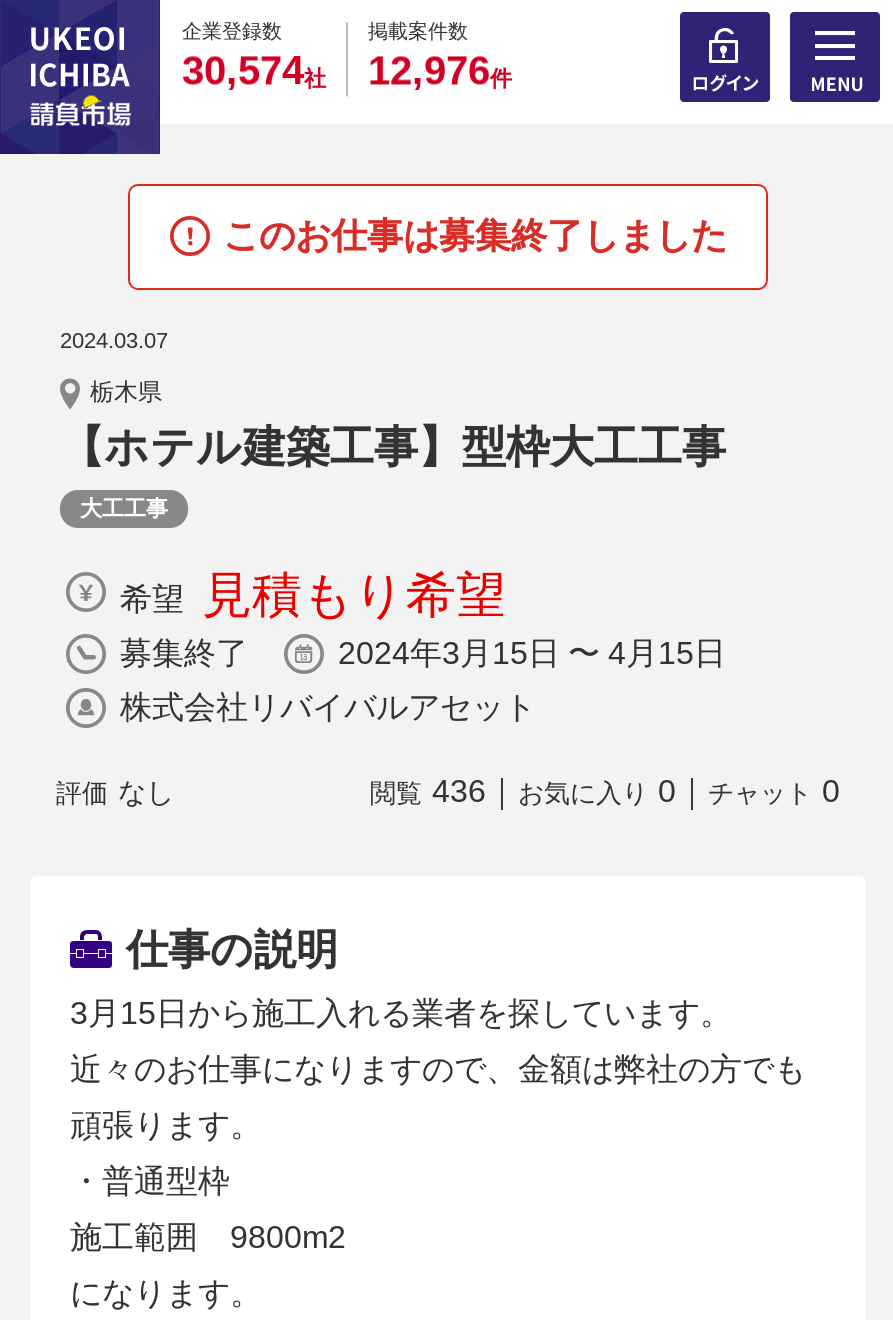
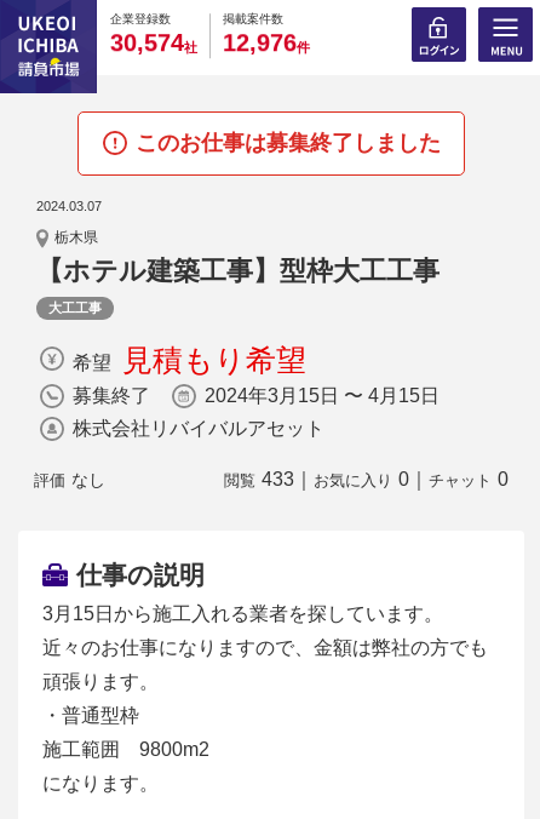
[370,774,840,808] 閲覧 436｜お気に入り 0｜チャット 0 -> [224,469,509,489] 閲覧 433｜お気に入り 0｜チャット 0

